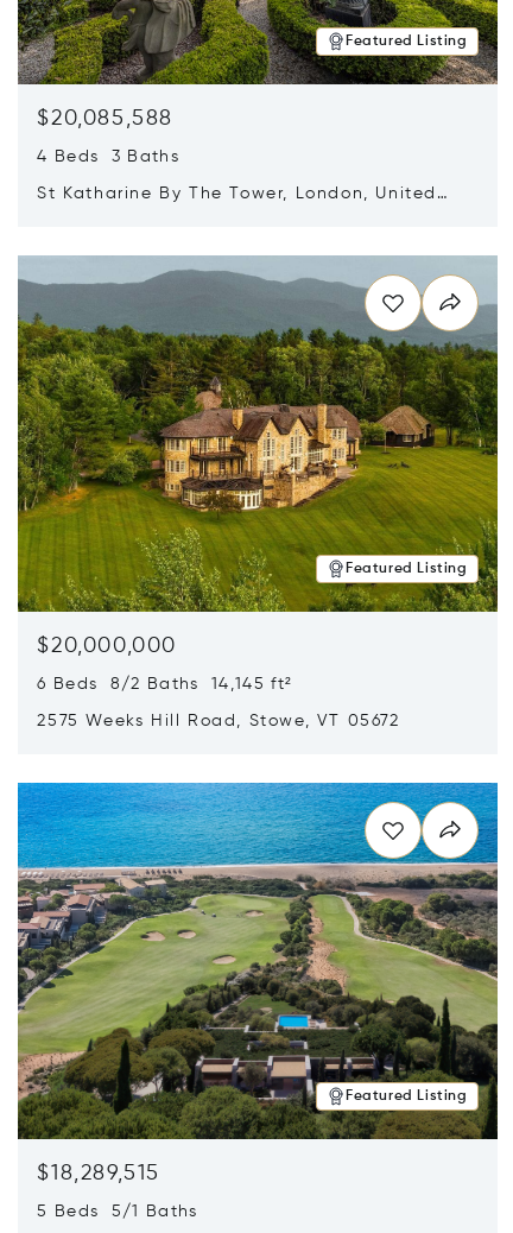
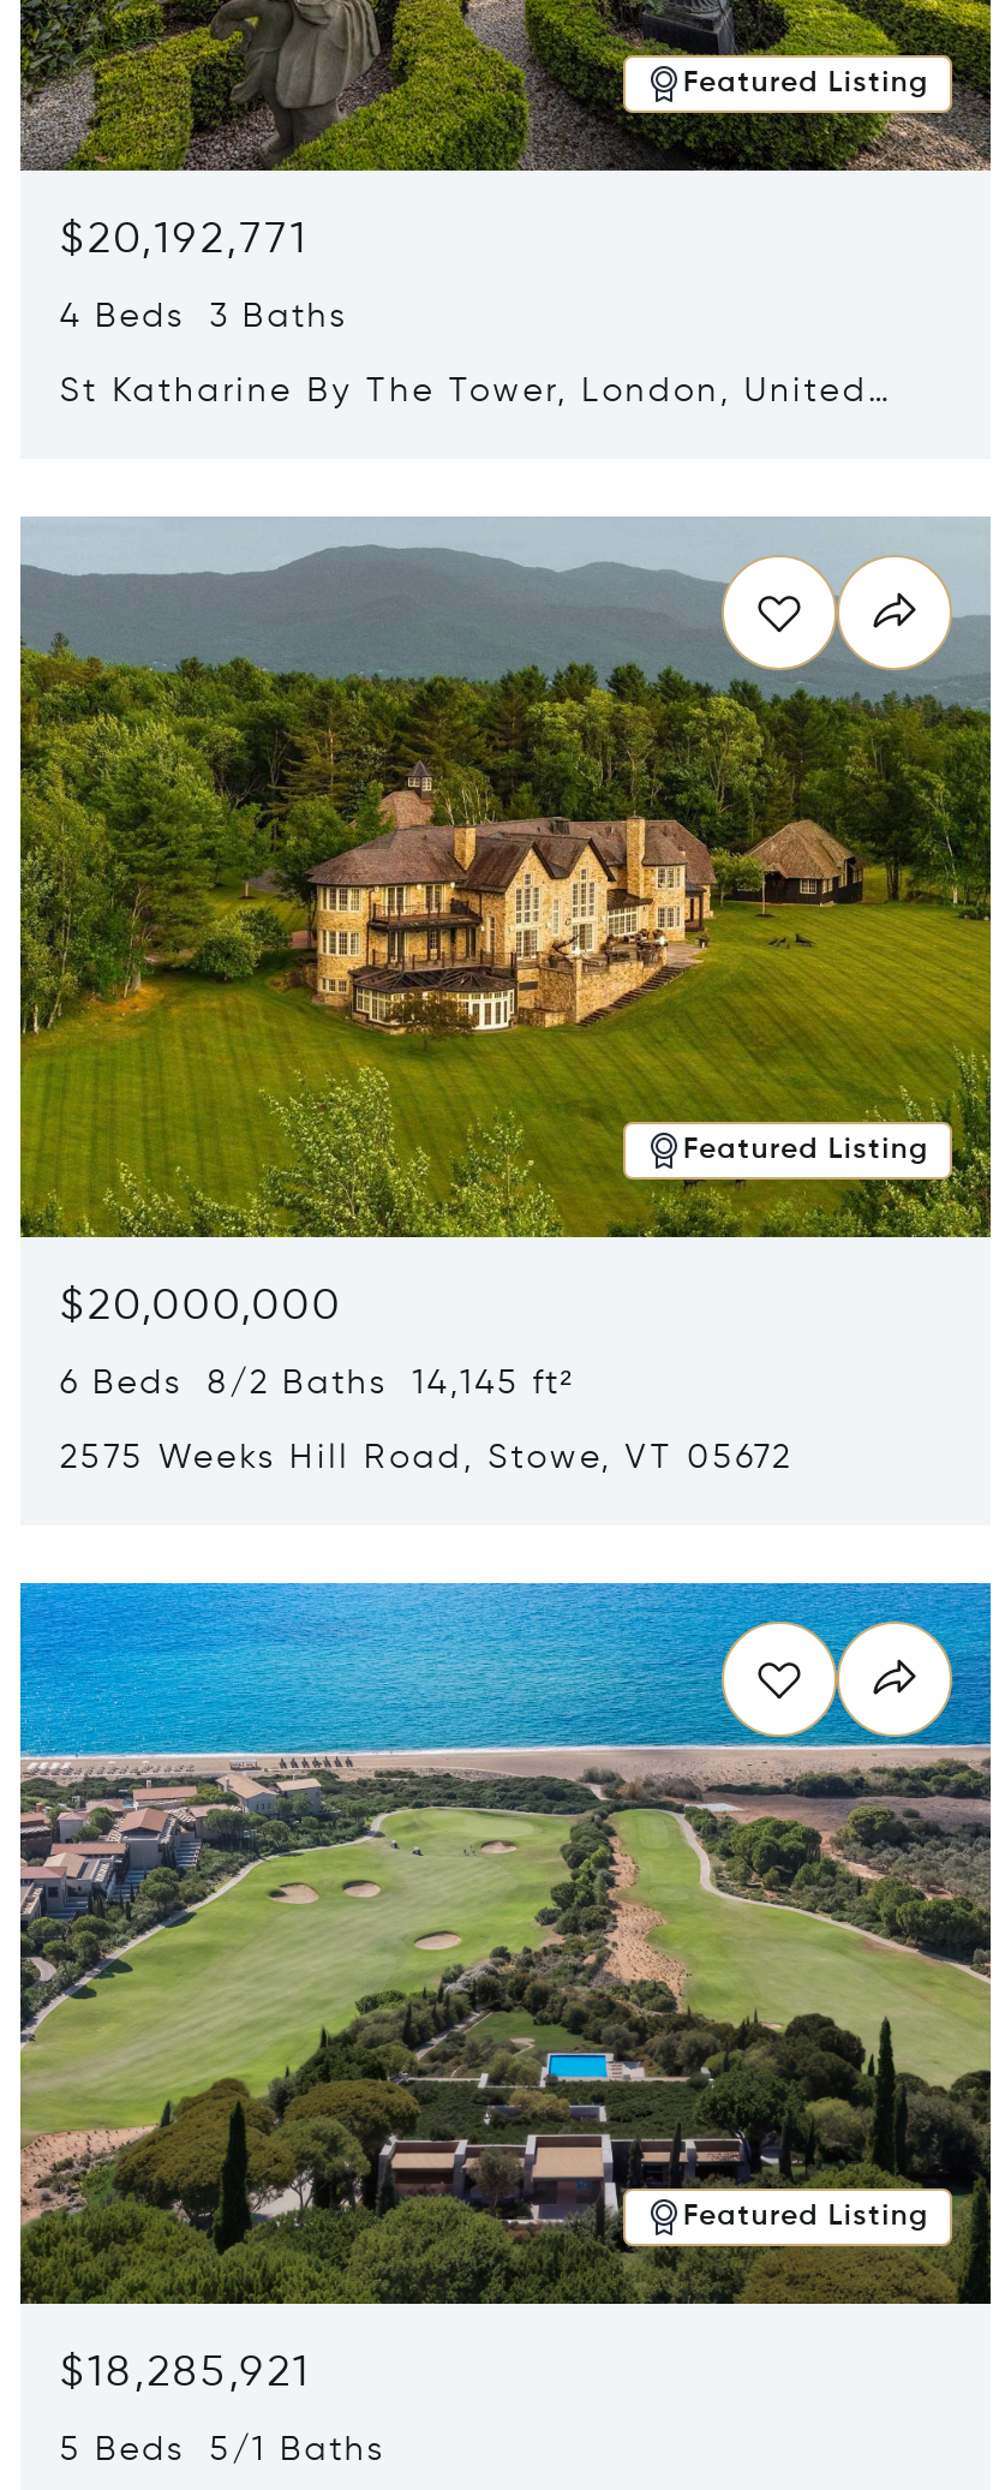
[37,108,173,129] $20,085,588 -> [60,219,309,262] $20,192,771
[37,1163,160,1184] $18,289,515 -> [60,2352,311,2395] $18,285,921

